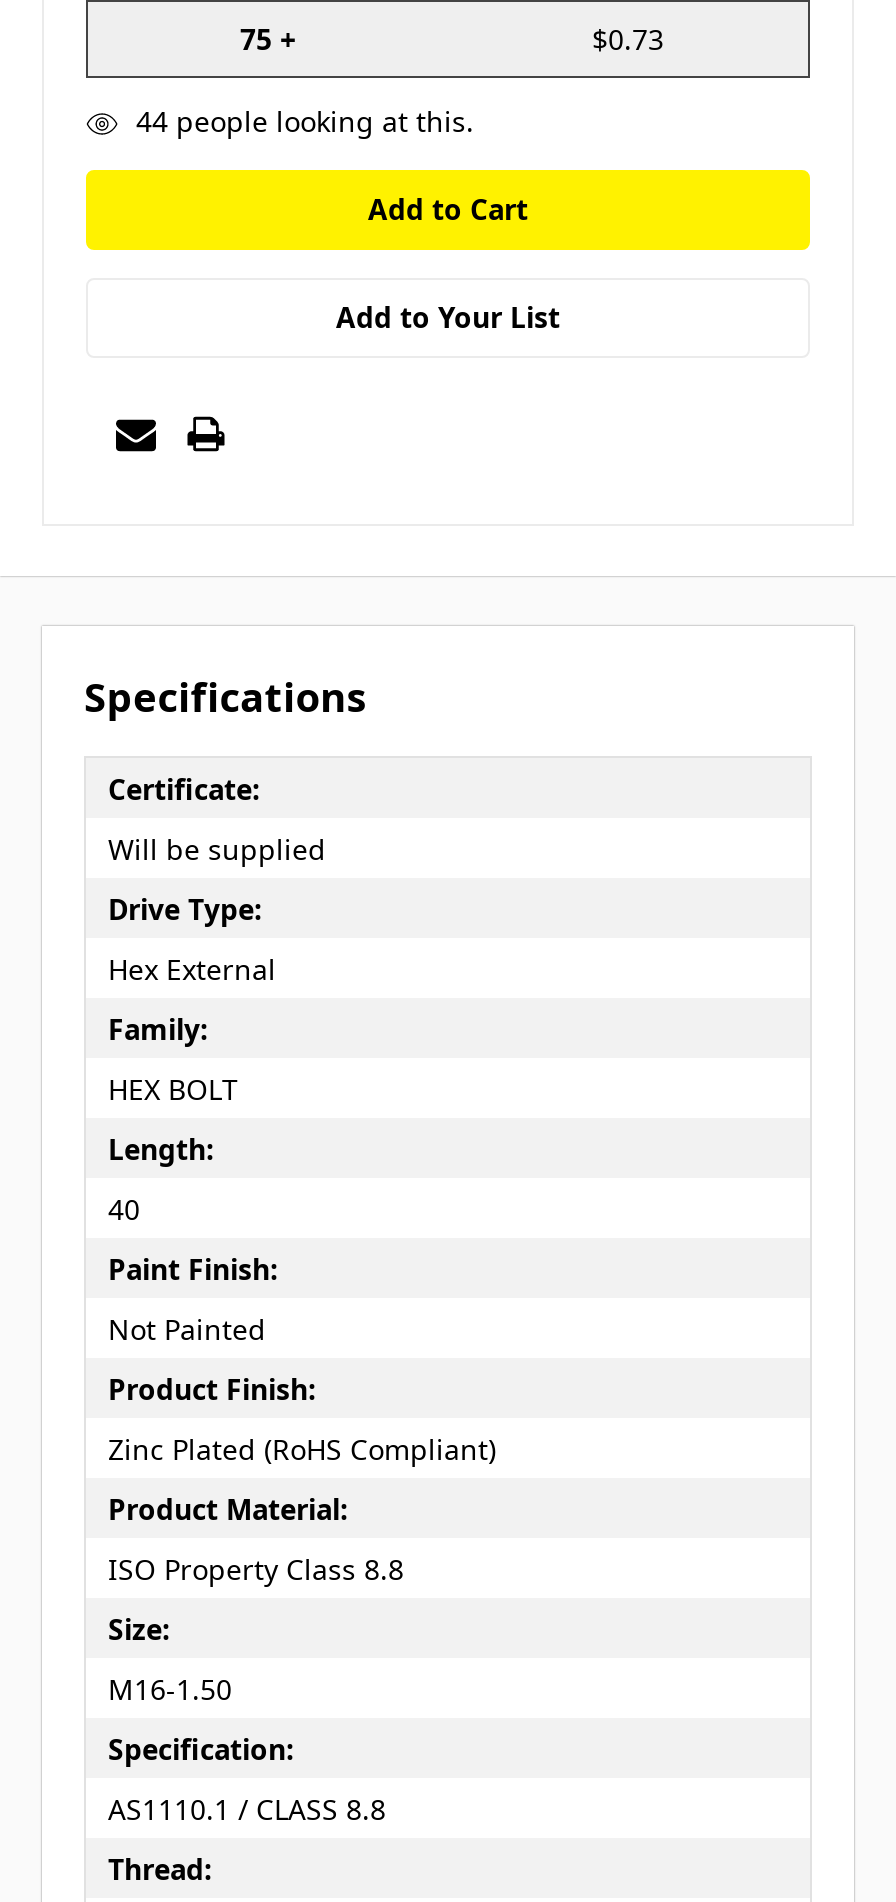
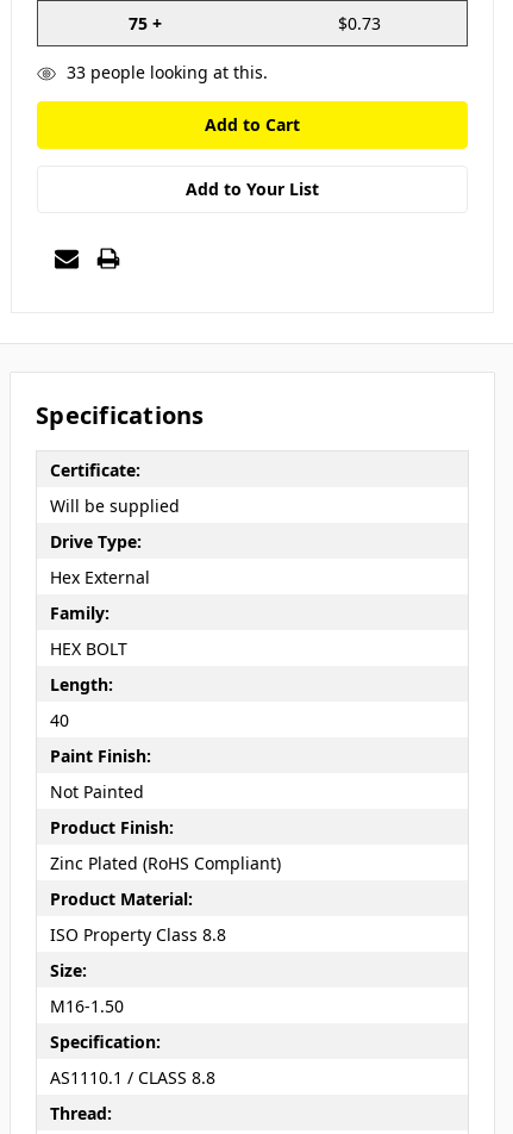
[136,102,474,140] 44 people looking at this. -> [67,61,268,83] 33 people looking at this.

